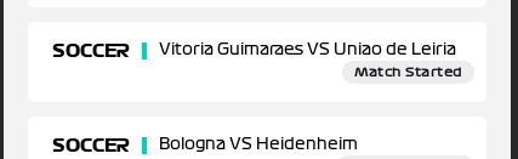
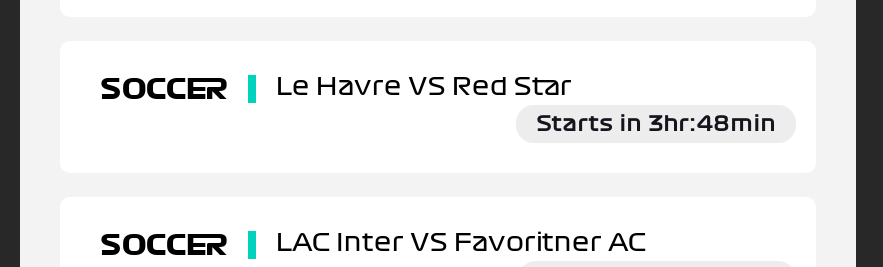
[159,42,456,57] Vitoria Guimaraes VS Uniao de Leiria -> [276,75,572,99] Le Havre VS Red Star
[354,66,462,79] Match Started -> [536,113,776,135] Starts in 3hr:48min
[159,137,358,152] Bologna VS Heidenheim -> [276,231,646,255] LAC Inter VS Favoritner AC

